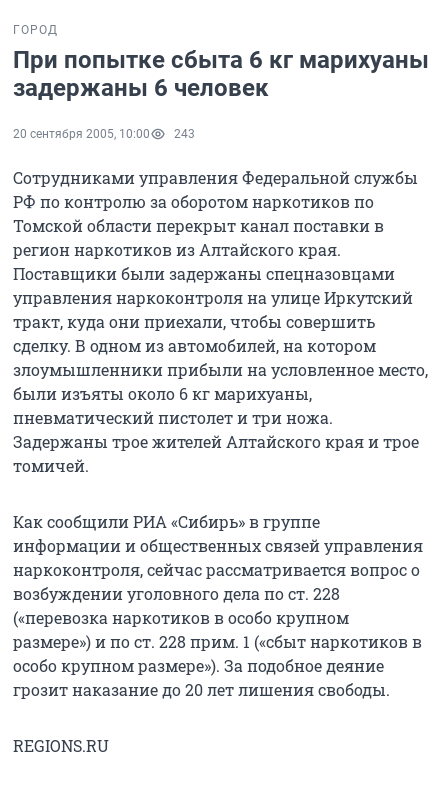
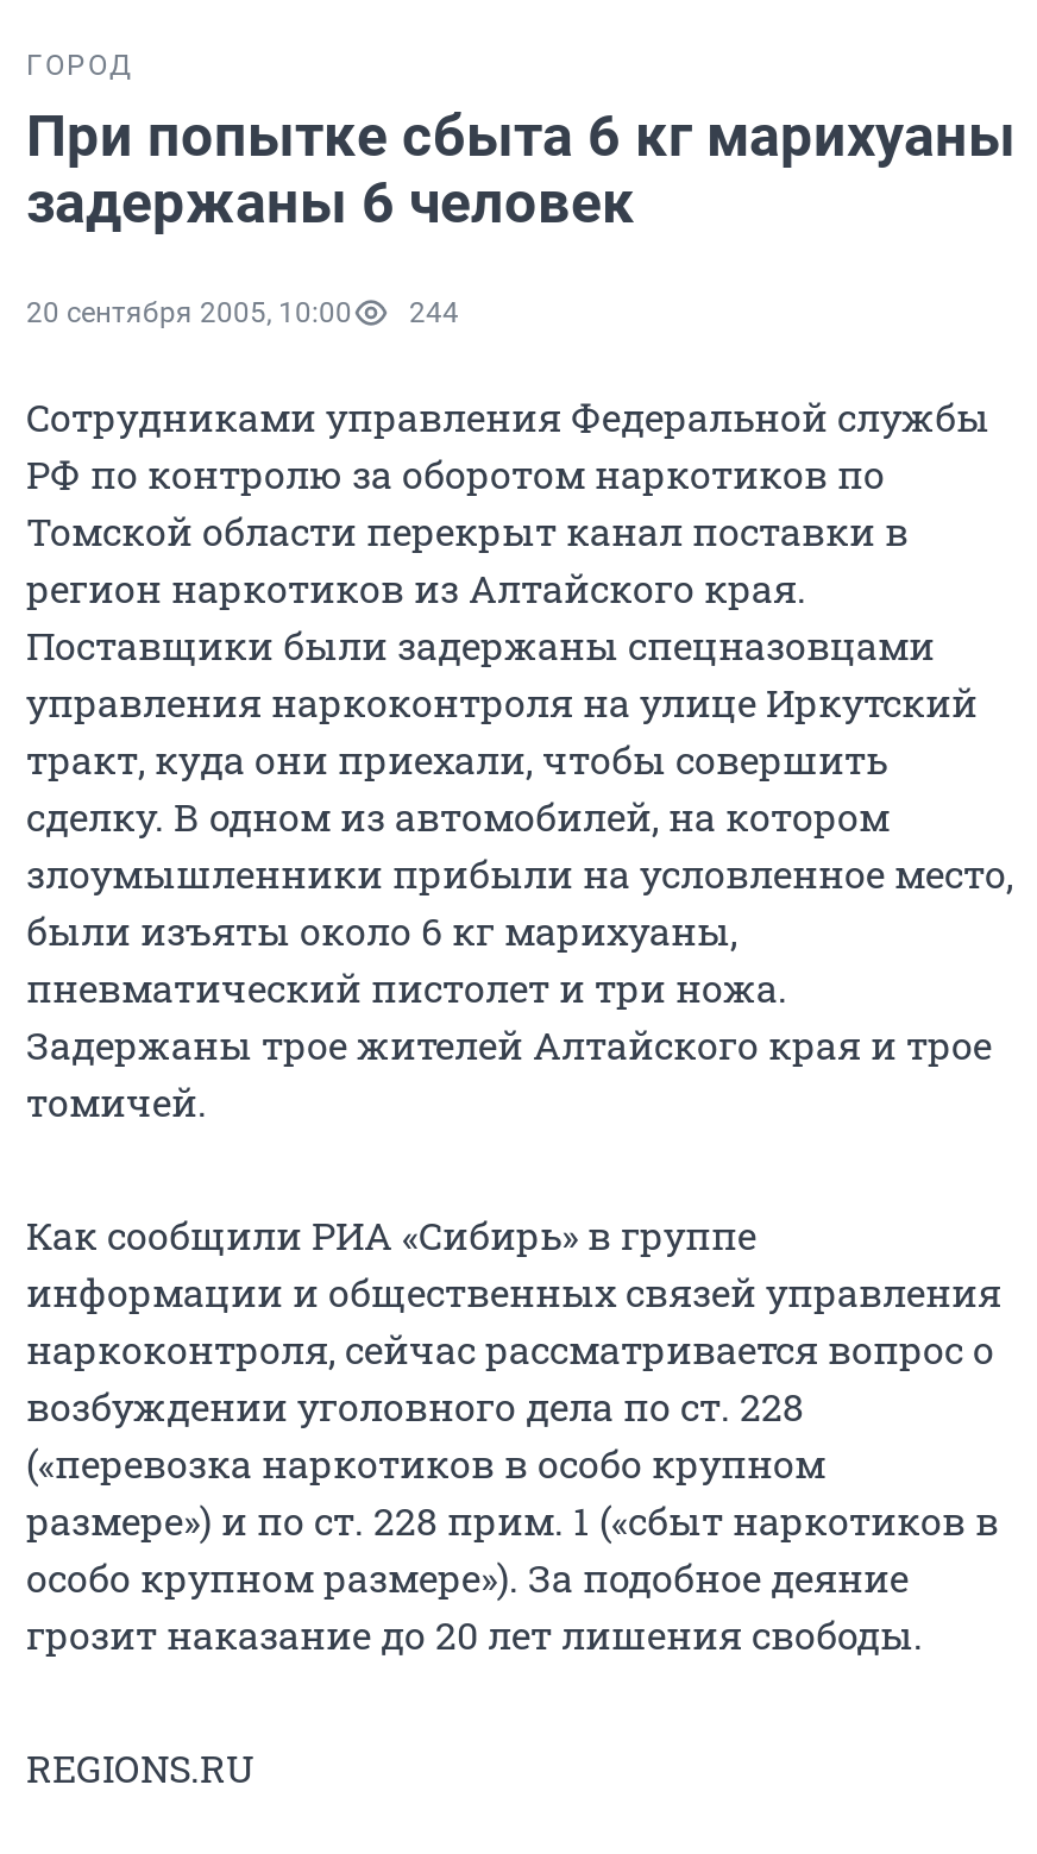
[13,127,195,141] 20 сентября 2005, 10:00 243 -> [26,296,459,330] 20 сентября 2005, 10:00 244

